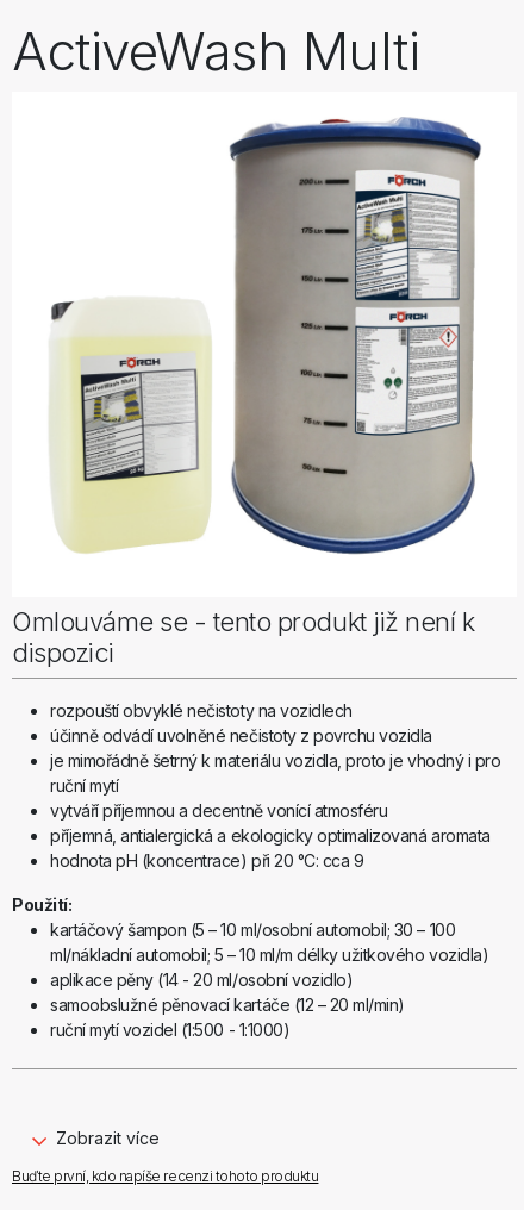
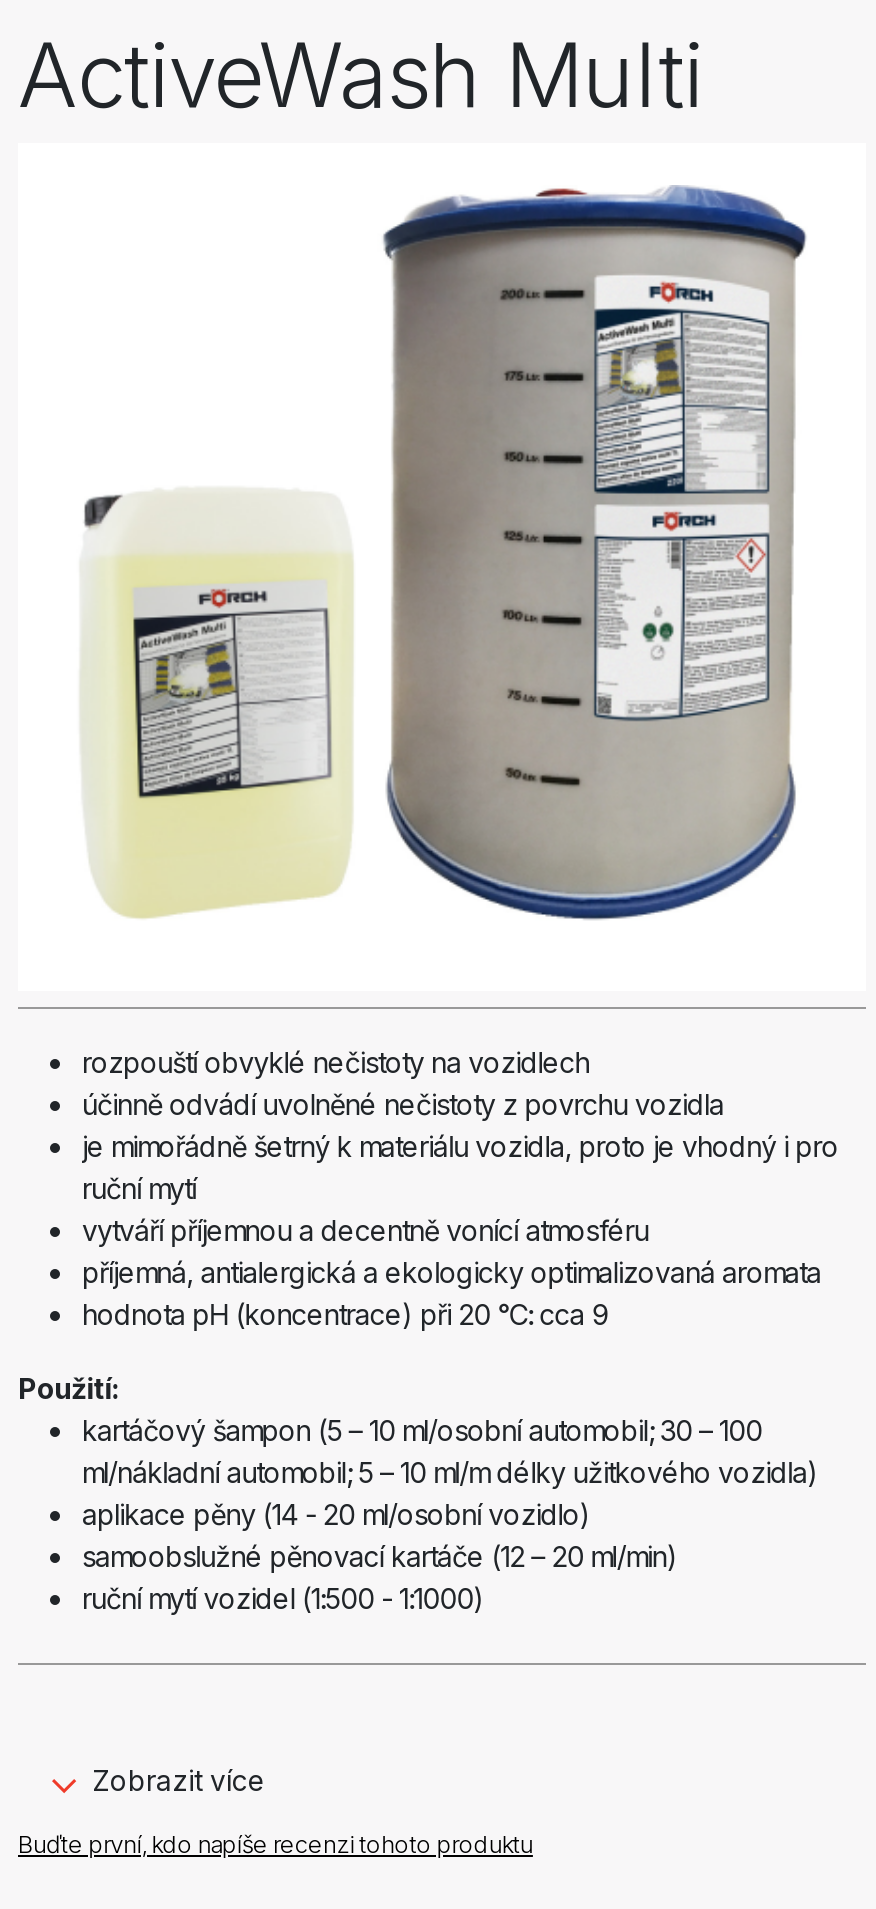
[12,606,474,668] Omlouváme se - tento produkt již není k | dispozici -> none

